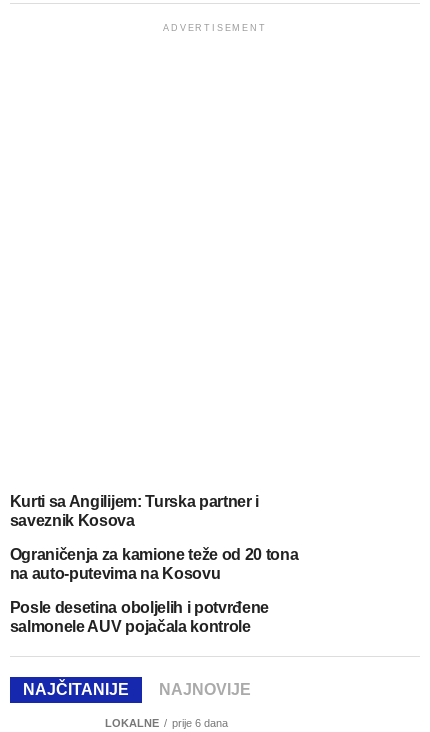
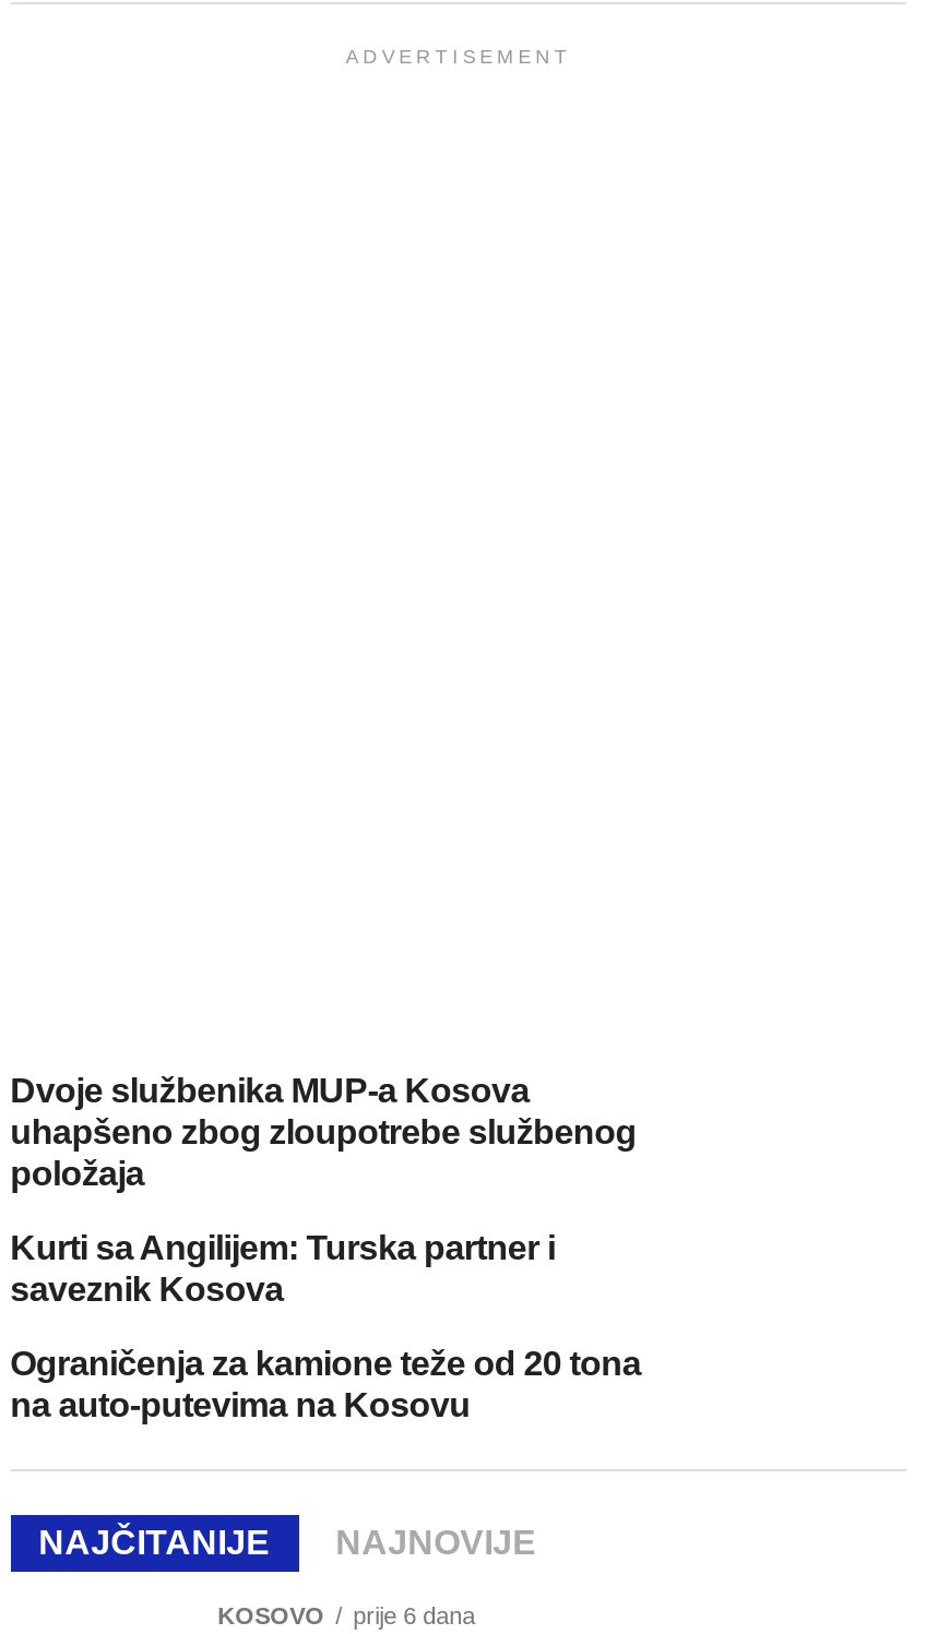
none -> [10,1072,637,1192] Dvoje službenika MUP-a Kosova | uhapšeno zbog zloupotrebe službenog | položaja
moved [10,493,298,582] -> [10,1229,641,1423]: Kurti sa Angilijem: Turska partner i | saveznik Kosova | Ograničenja za kamione teže od 20 tona | na auto-putevima na Kosovu
[10,599,269,635] Posle desetina oboljelih i potvrđene | salmonele AUV pojačala kontrole -> none
[105,717,159,729] LOKALNE -> [218,1602,325,1628] KOSOVO

